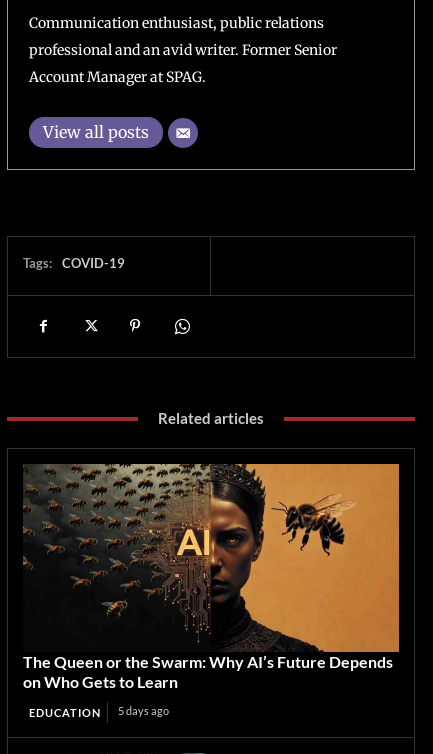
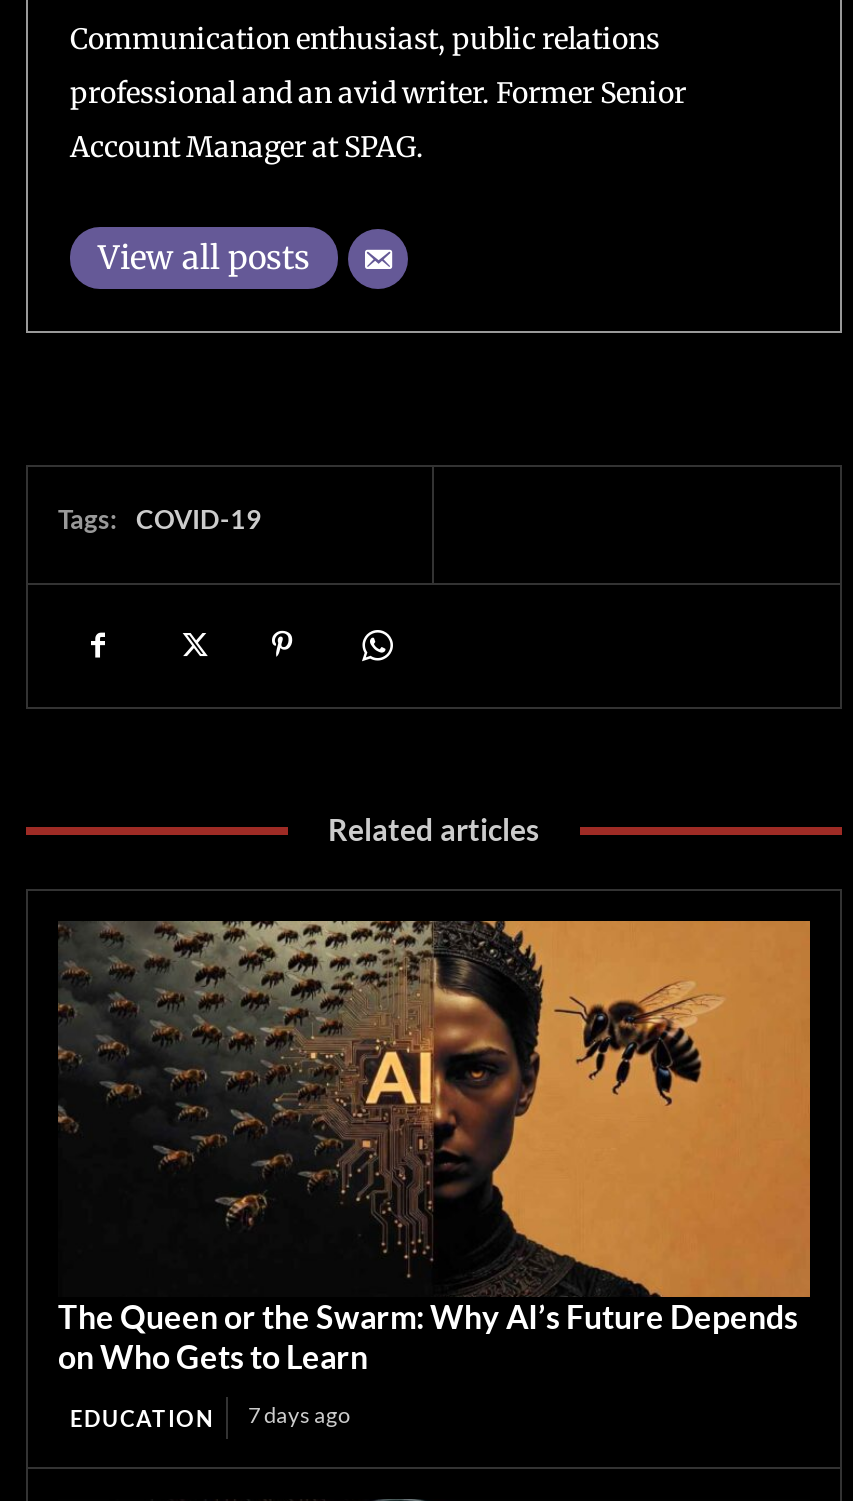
[29,704,169,719] EDUCATION 5 days ago -> [70,1401,350,1431] EDUCATION 7 days ago

